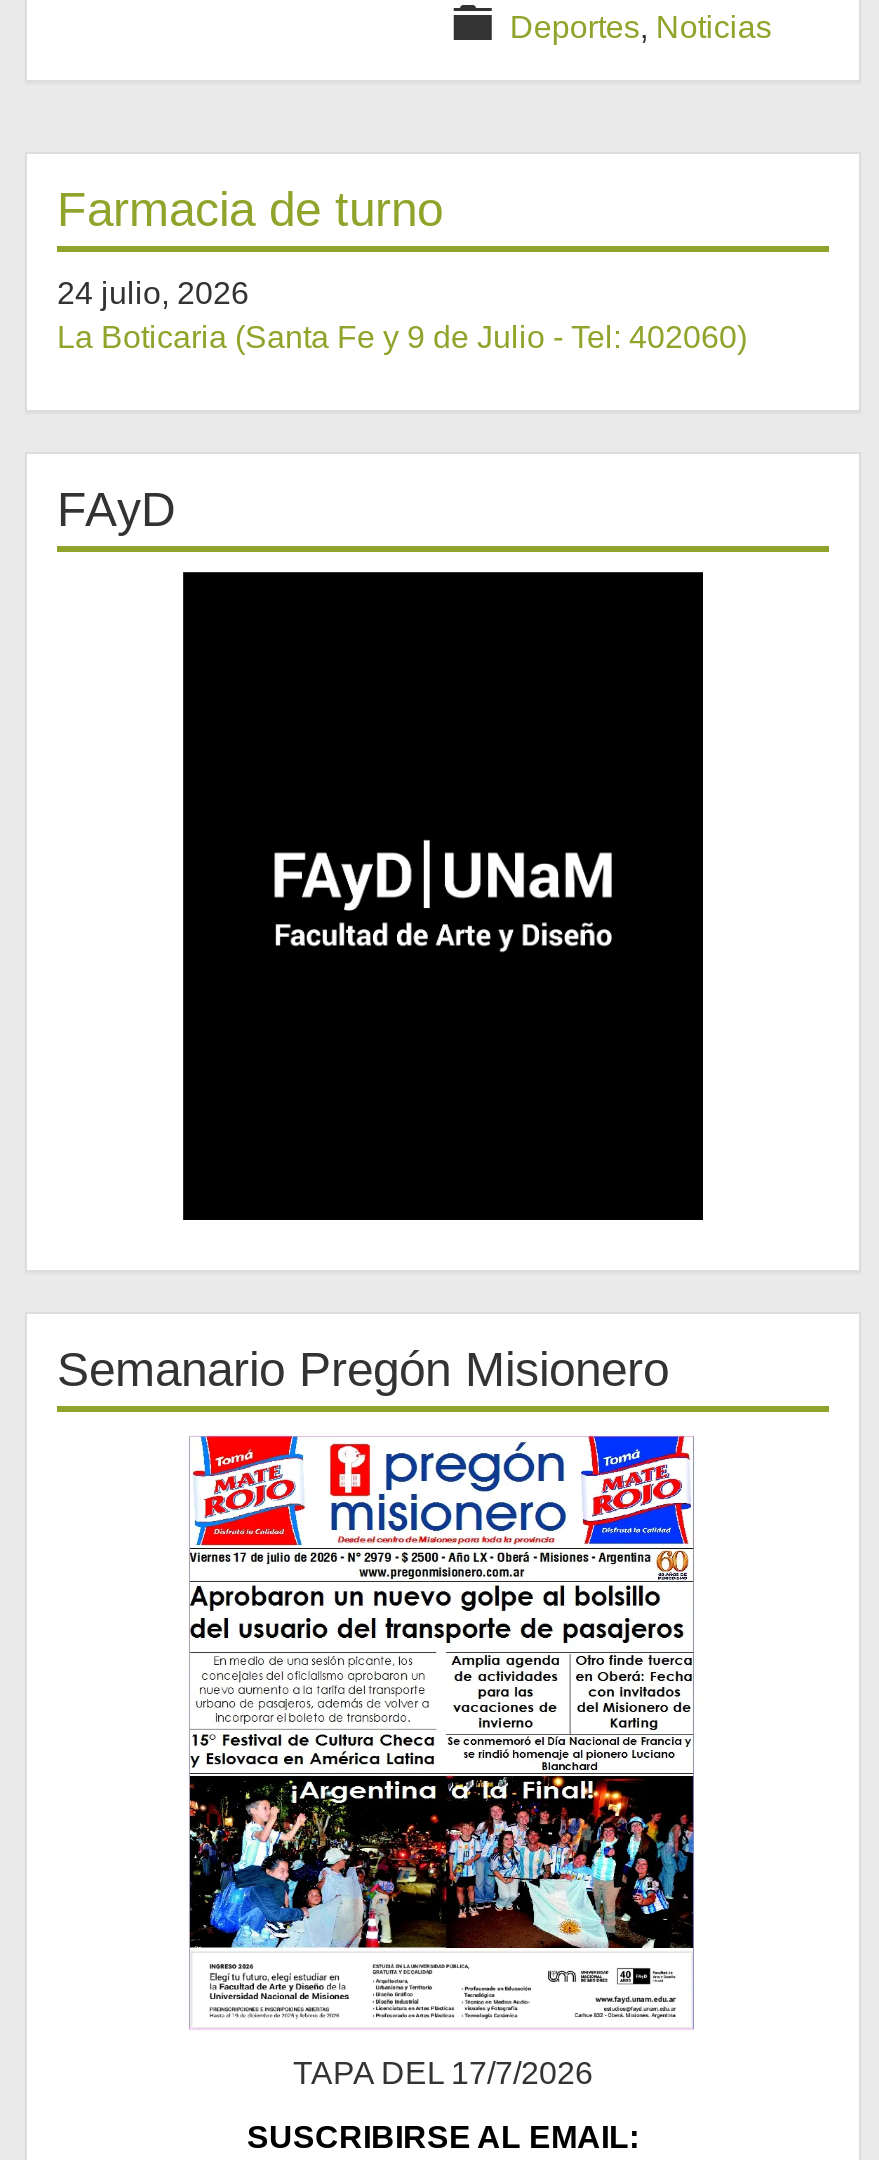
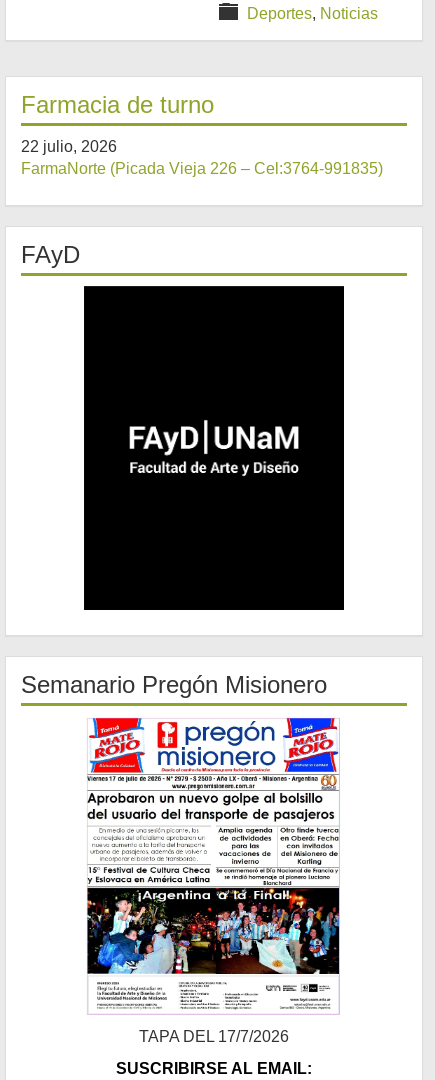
[57,276,747,354] 24 julio, 2026 | La Boticaria (Santa Fe y 9 de Julio - Tel: 402060) -> [21,138,383,177] 22 julio, 2026 | FarmaNorte (Picada Vieja 226 – Cel:3764-991835)

